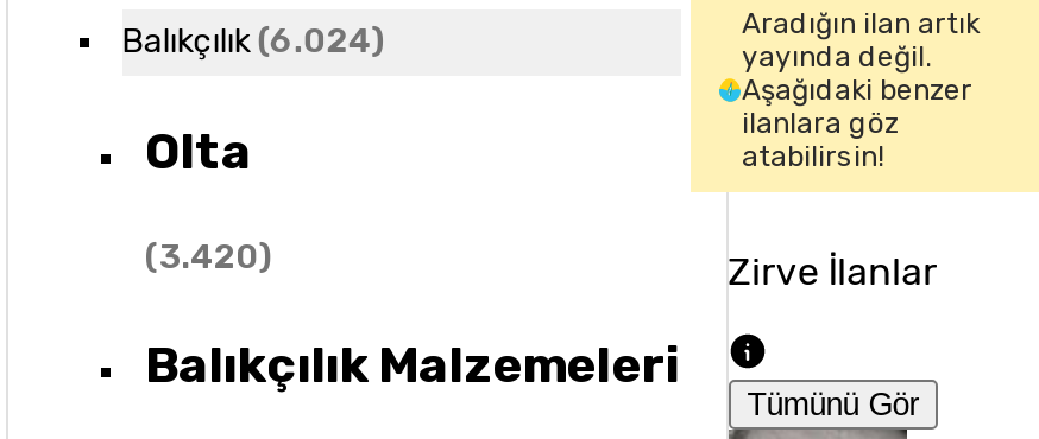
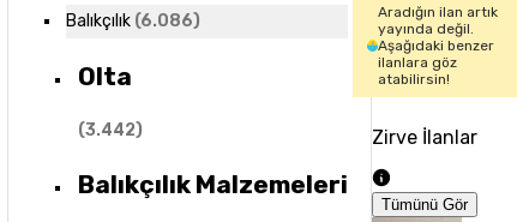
[122,22,386,62] Balıkçılık (6.024) -> [66,11,200,31] Balıkçılık (6.086)
[145,237,273,278] (3.420) -> [77,120,142,140] (3.442)

